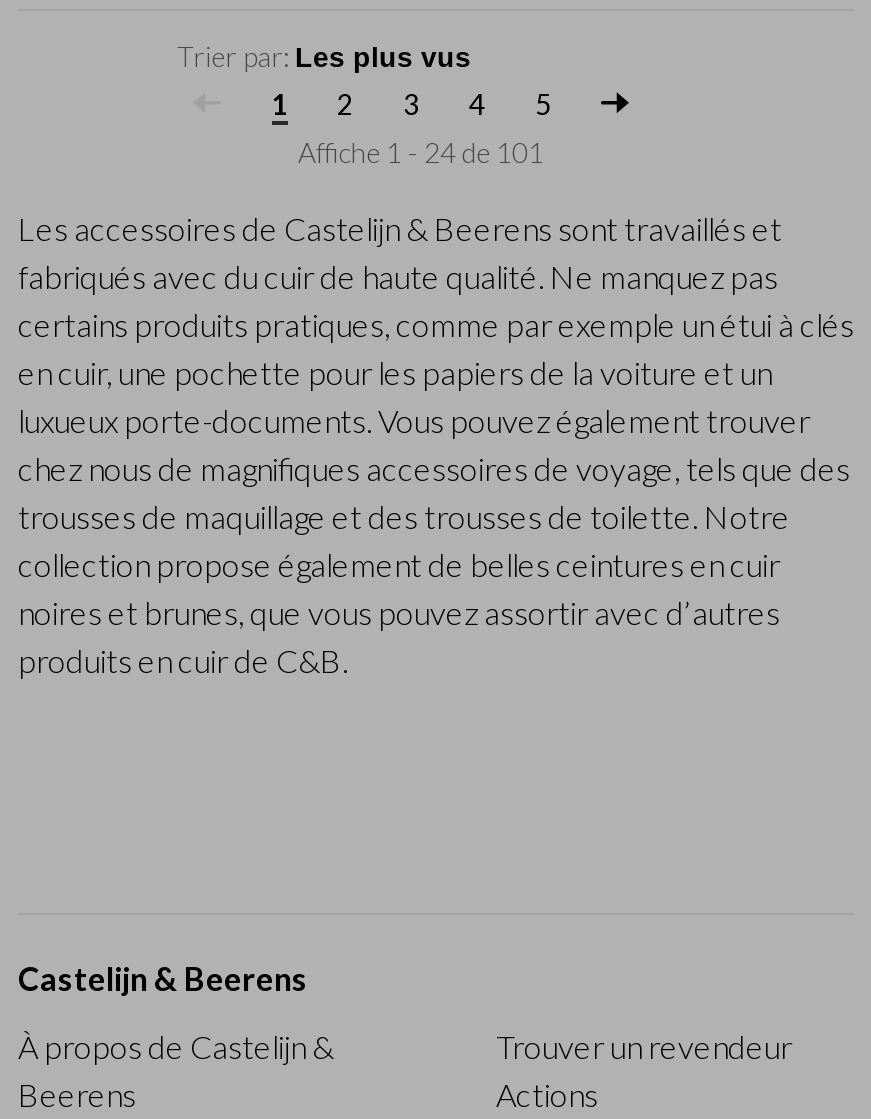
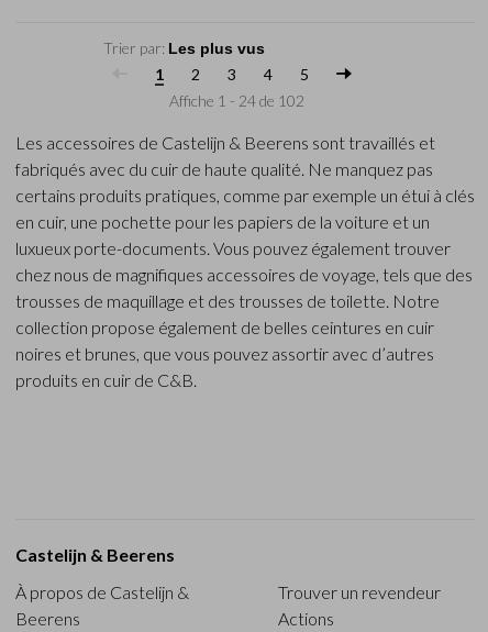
[298,135,544,169] Affiche 1 - 24 de 101 -> [169,91,304,110] Affiche 1 - 24 de 102

